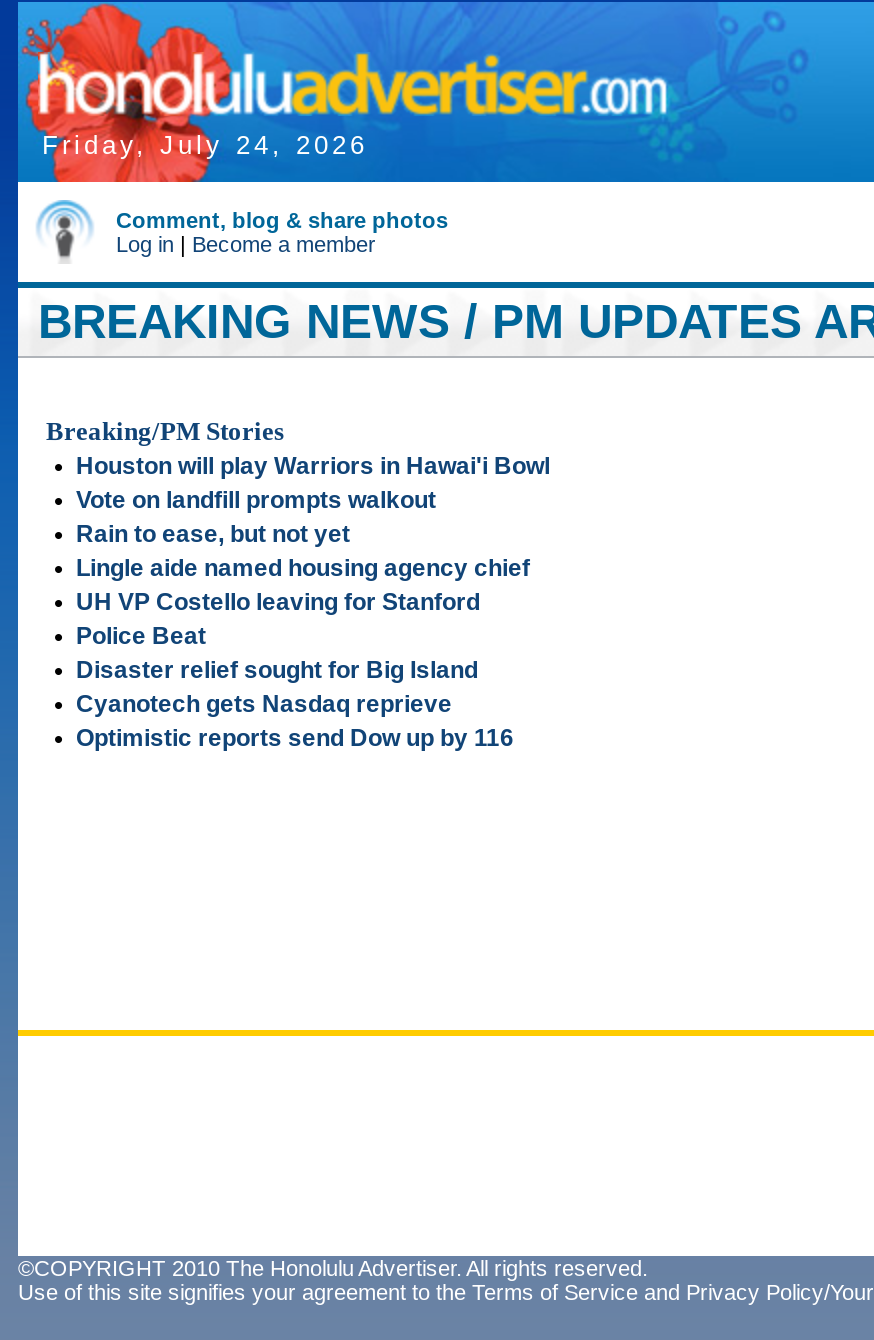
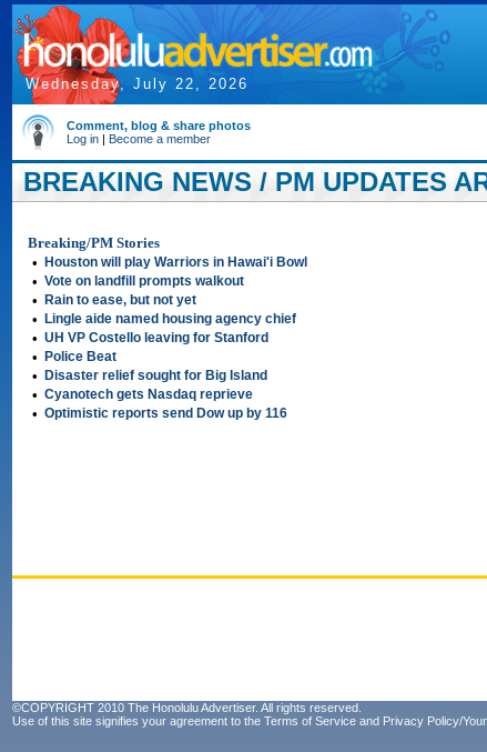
[42,130,368,160] Friday, July 24, 2026 -> [26,76,248,92] Wednesday, July 22, 2026

